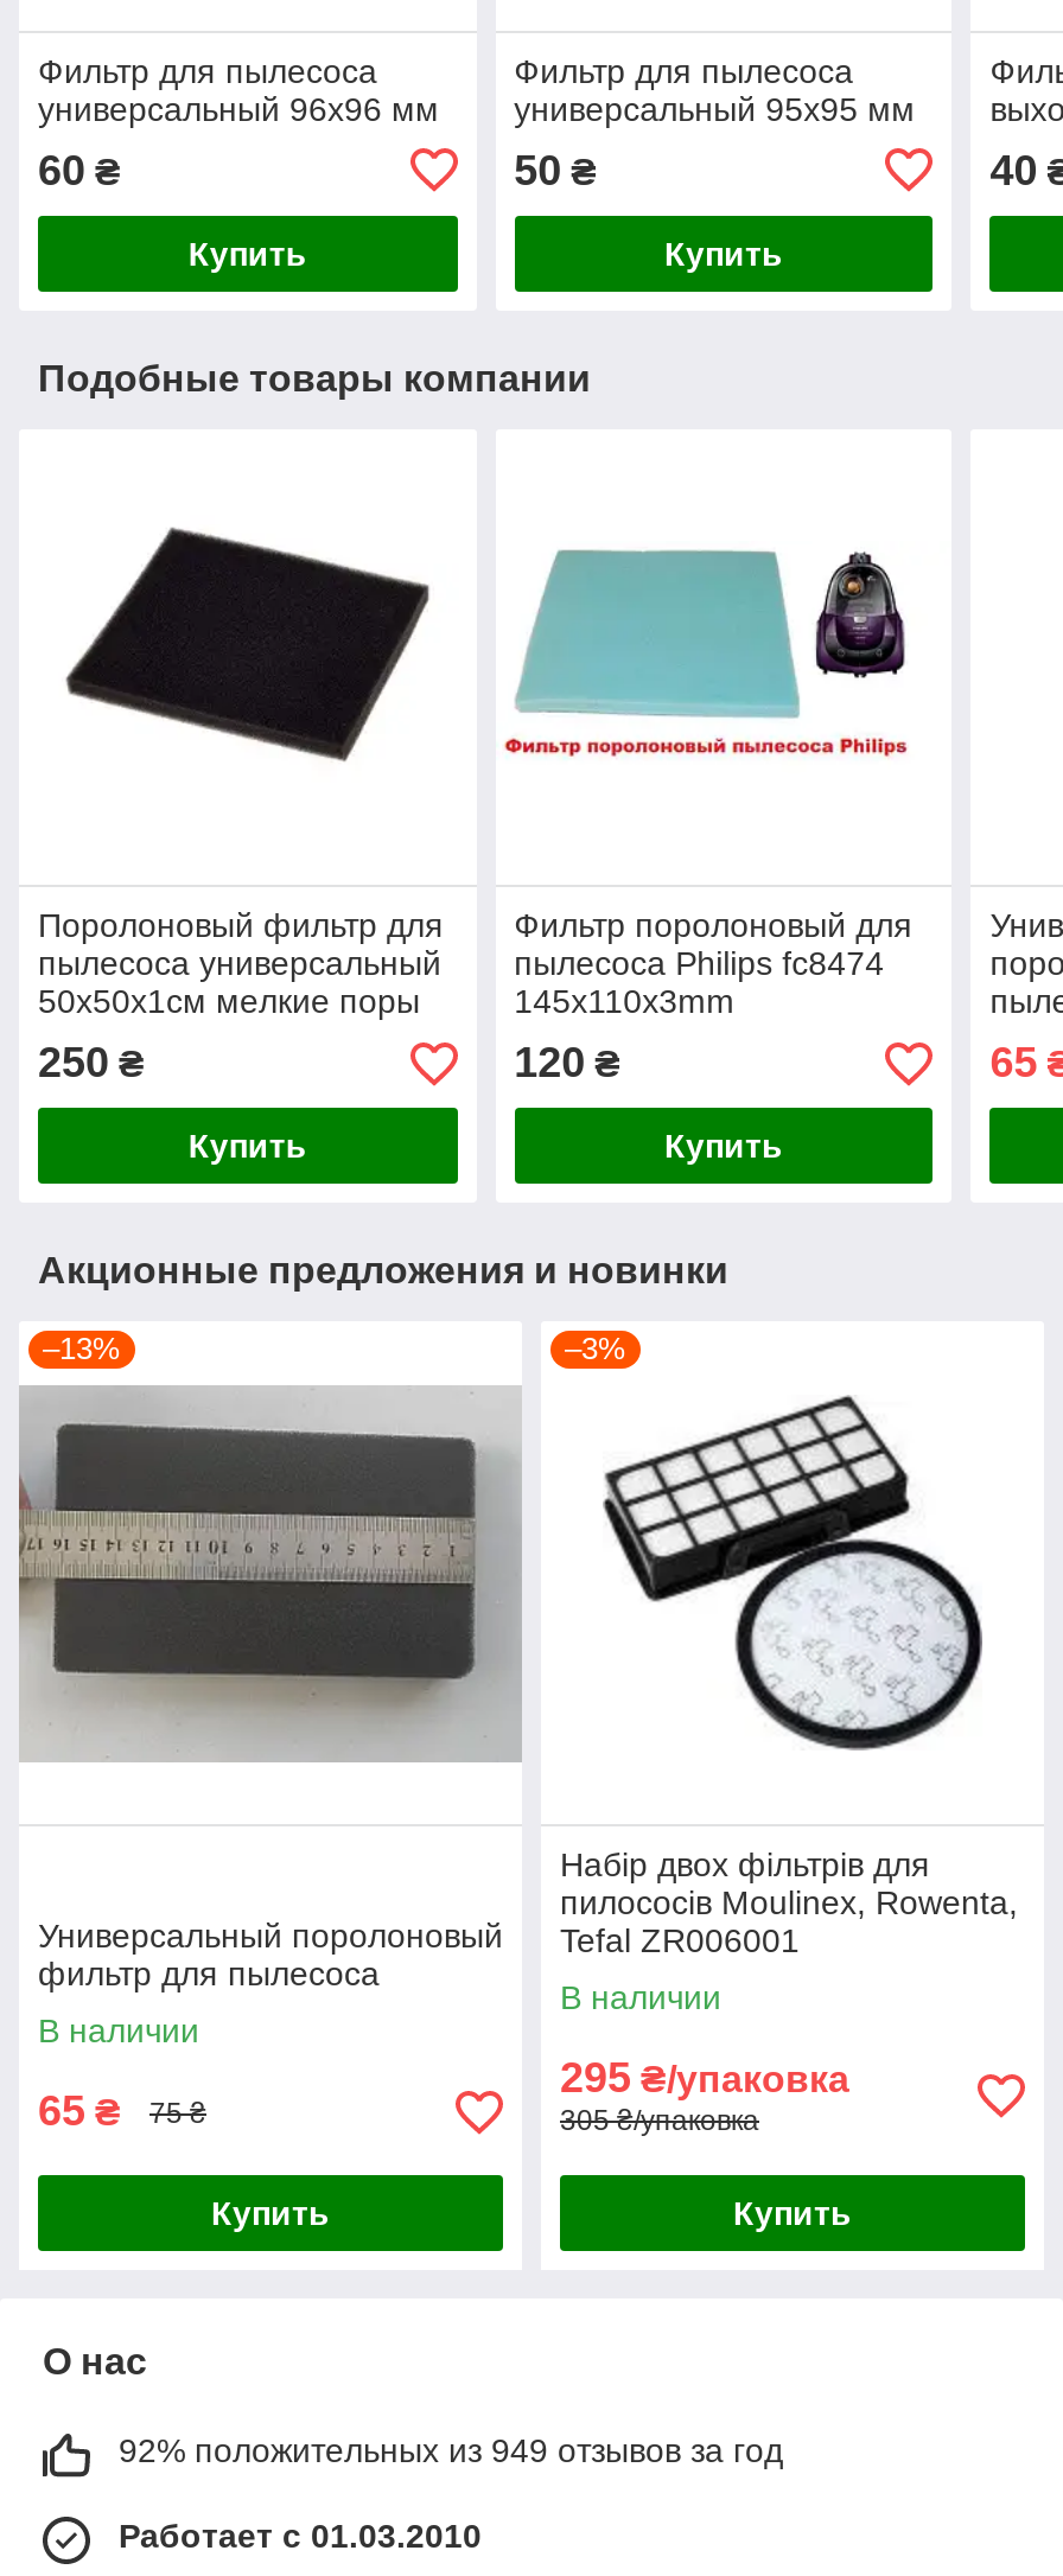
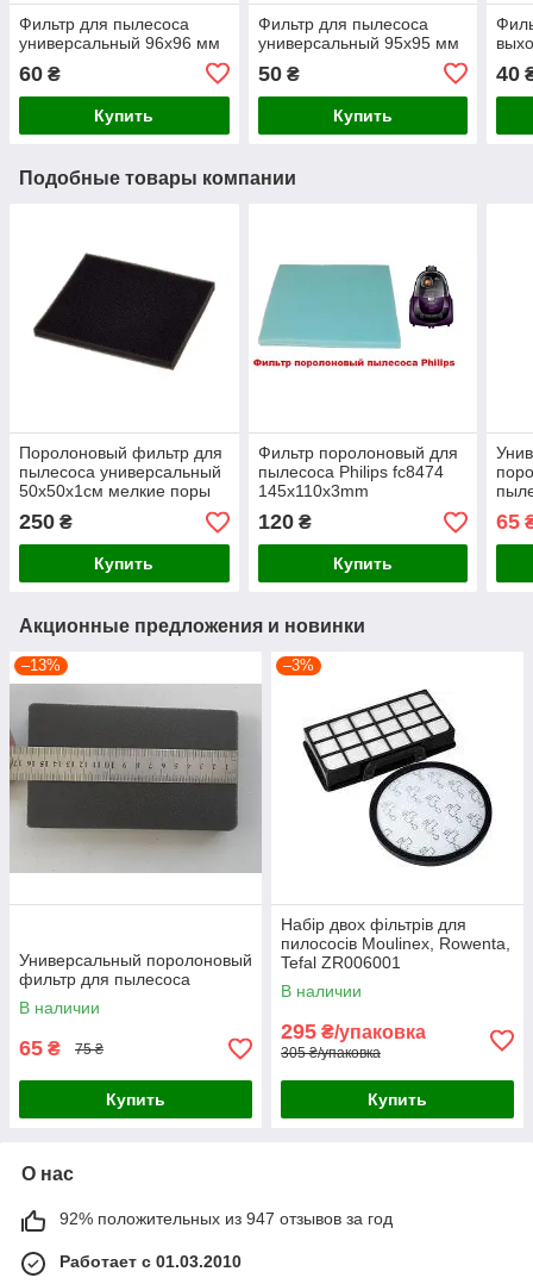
[119,2432,783,2470] 92% положительных из 949 отзывов за год -> [59,1210,393,1229] 92% положительных из 947 отзывов за год

